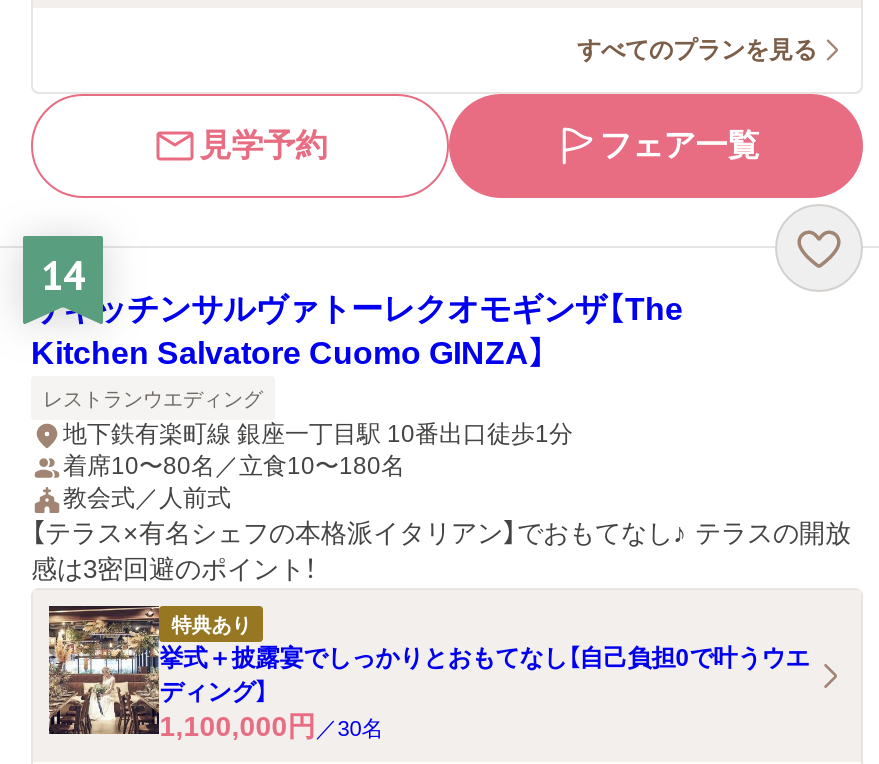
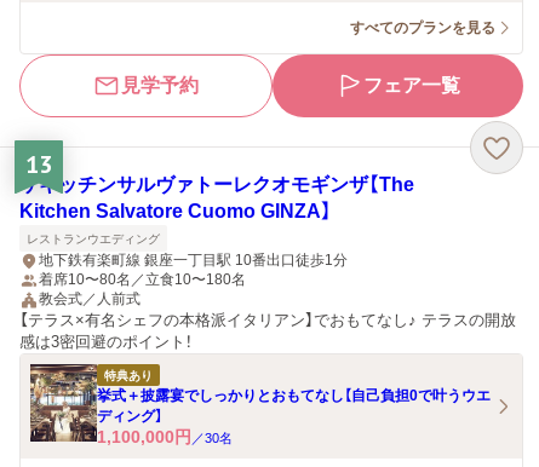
[41,250,85,302] 14 -> [25,149,52,180] 13

